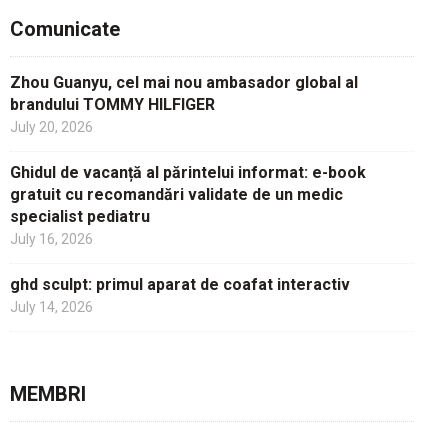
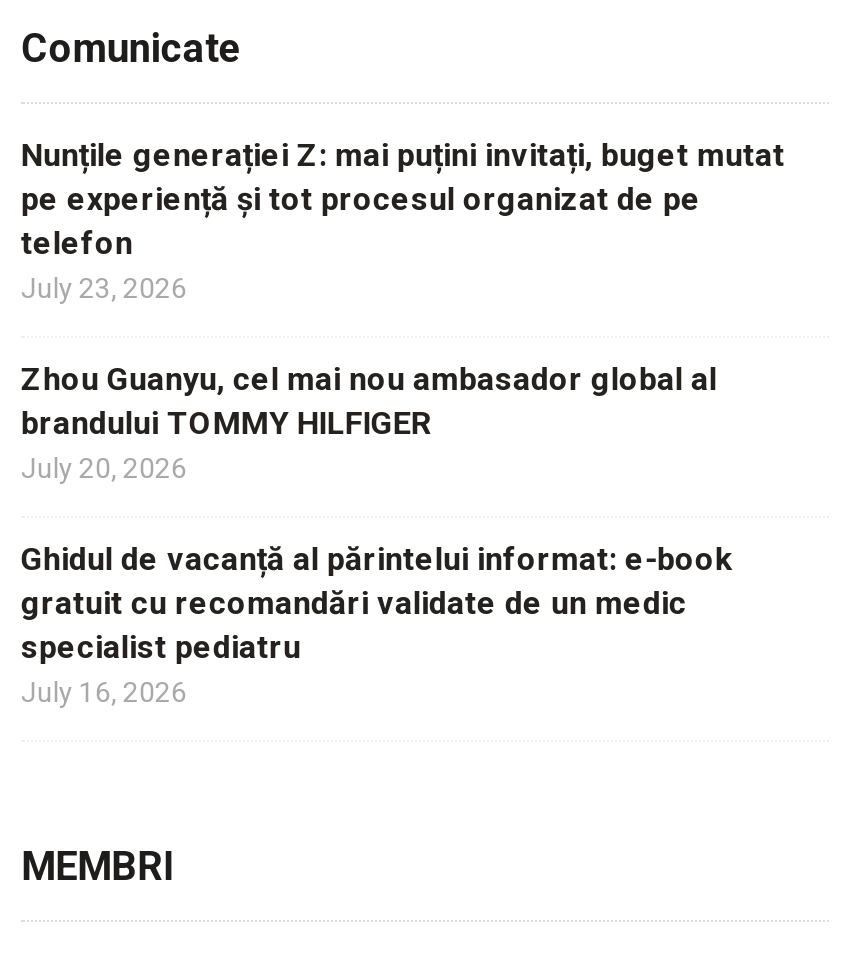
none -> [21,136,785,304] Nunțile generației Z: mai puțini invitați, buget mutat | pe experiență și tot procesul organizat de pe | telefon | July 23, 2026
moved [10,73,366,247] -> [21,360,733,708]: Zhou Guanyu, cel mai nou ambasador global al | brandului TOMMY HILFIGER | July 20, 2026 | Ghidul de vacanță al părintelui informat: e-book | gratuit cu recomandări validate de un medic | specialist pediatru | July 16, 2026
[10,275,350,315] ghd sculpt: primul aparat de coafat interactiv | July 14, 2026 -> none

